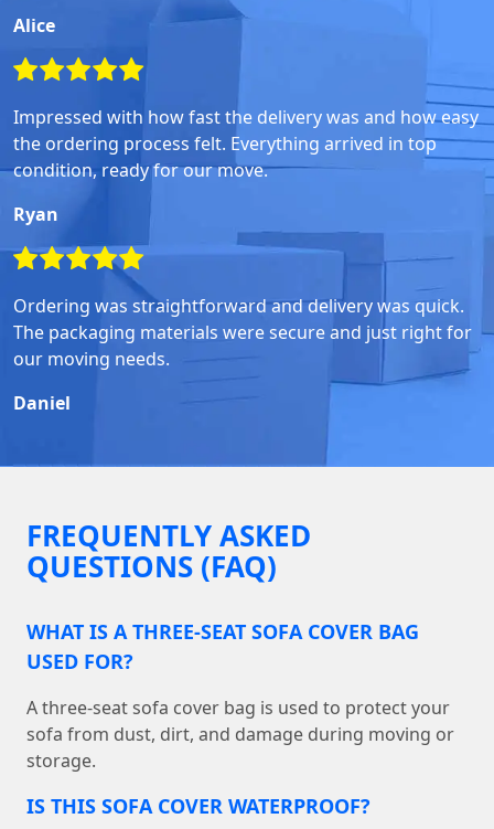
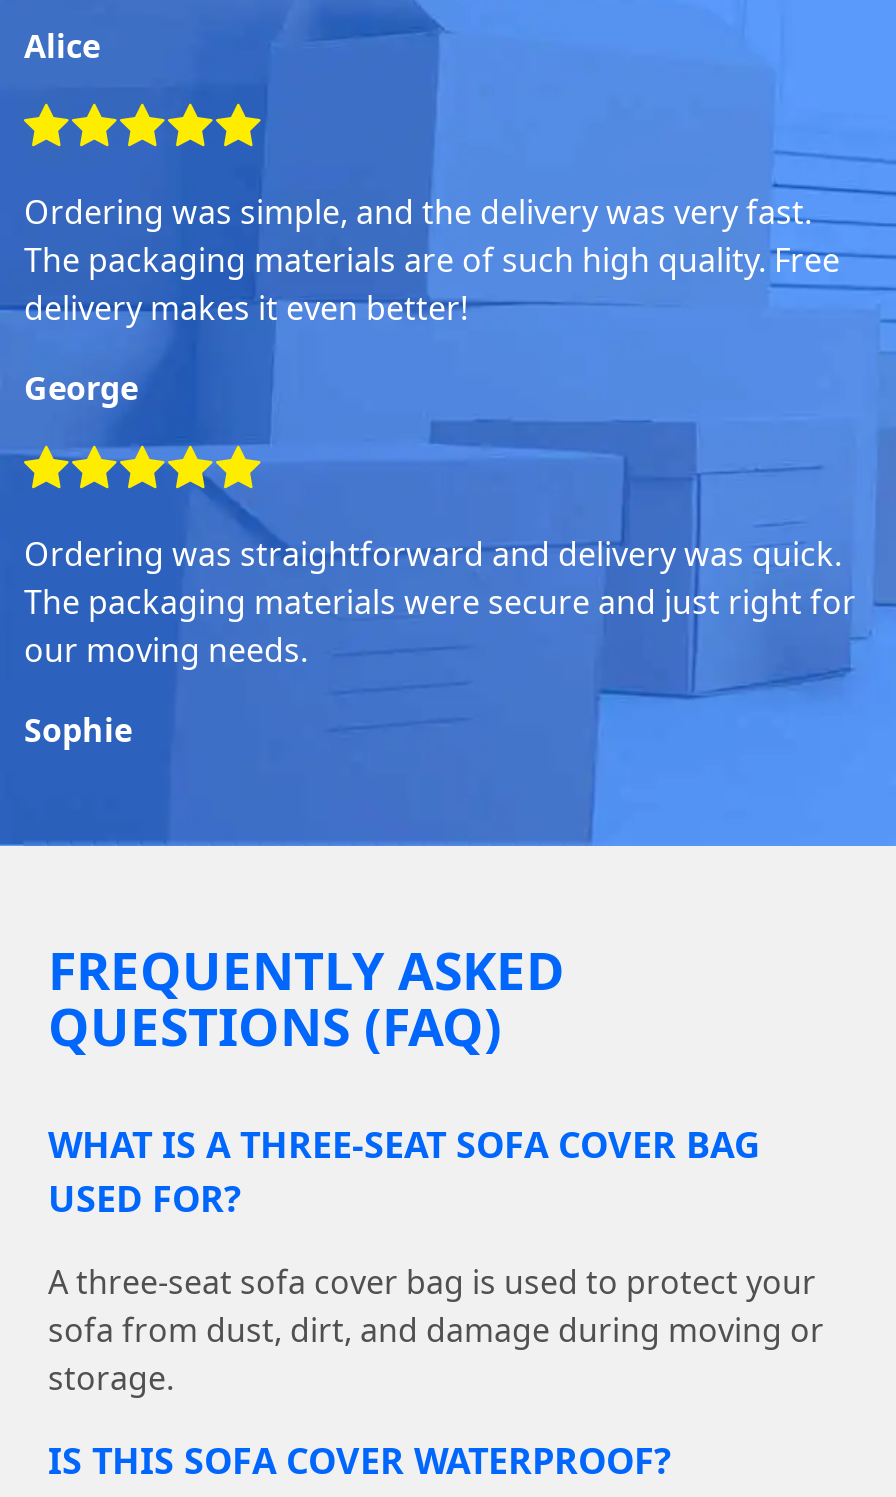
[13,105,479,182] Impressed with how fast the delivery was and how easy | the ordering process felt. Everything arrived in top | condition, ready for our move. -> [24,190,840,330] Ordering was simple, and the delivery was very fast. | The packaging materials are of such high quality. Free | delivery makes it even better!
[13,202,58,226] Ryan -> [24,366,138,410] George
[13,391,71,415] Daniel -> [24,708,132,752] Sophie

